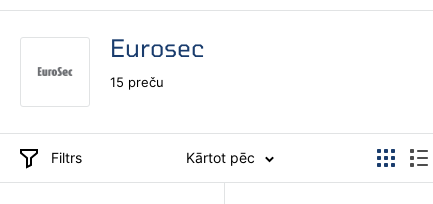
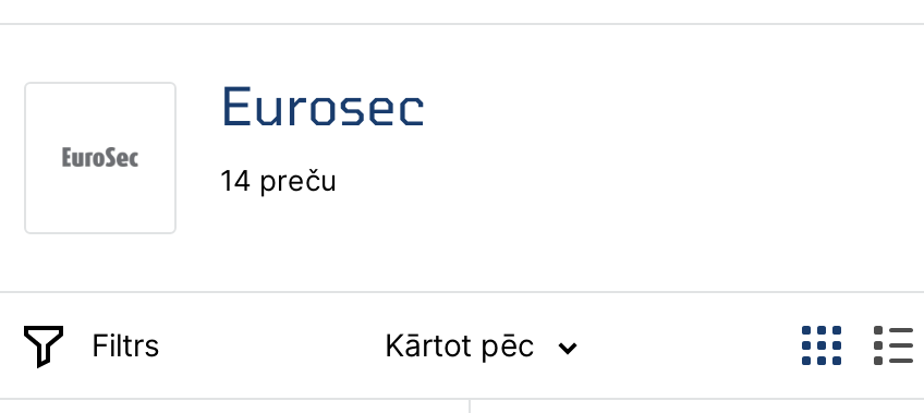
[110,74,164,90] 15 preču -> [220,162,338,197] 14 preču

